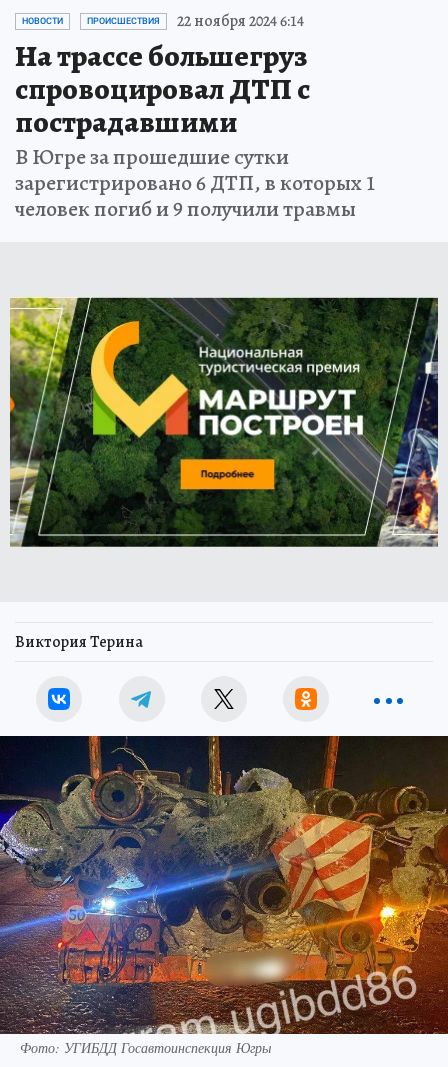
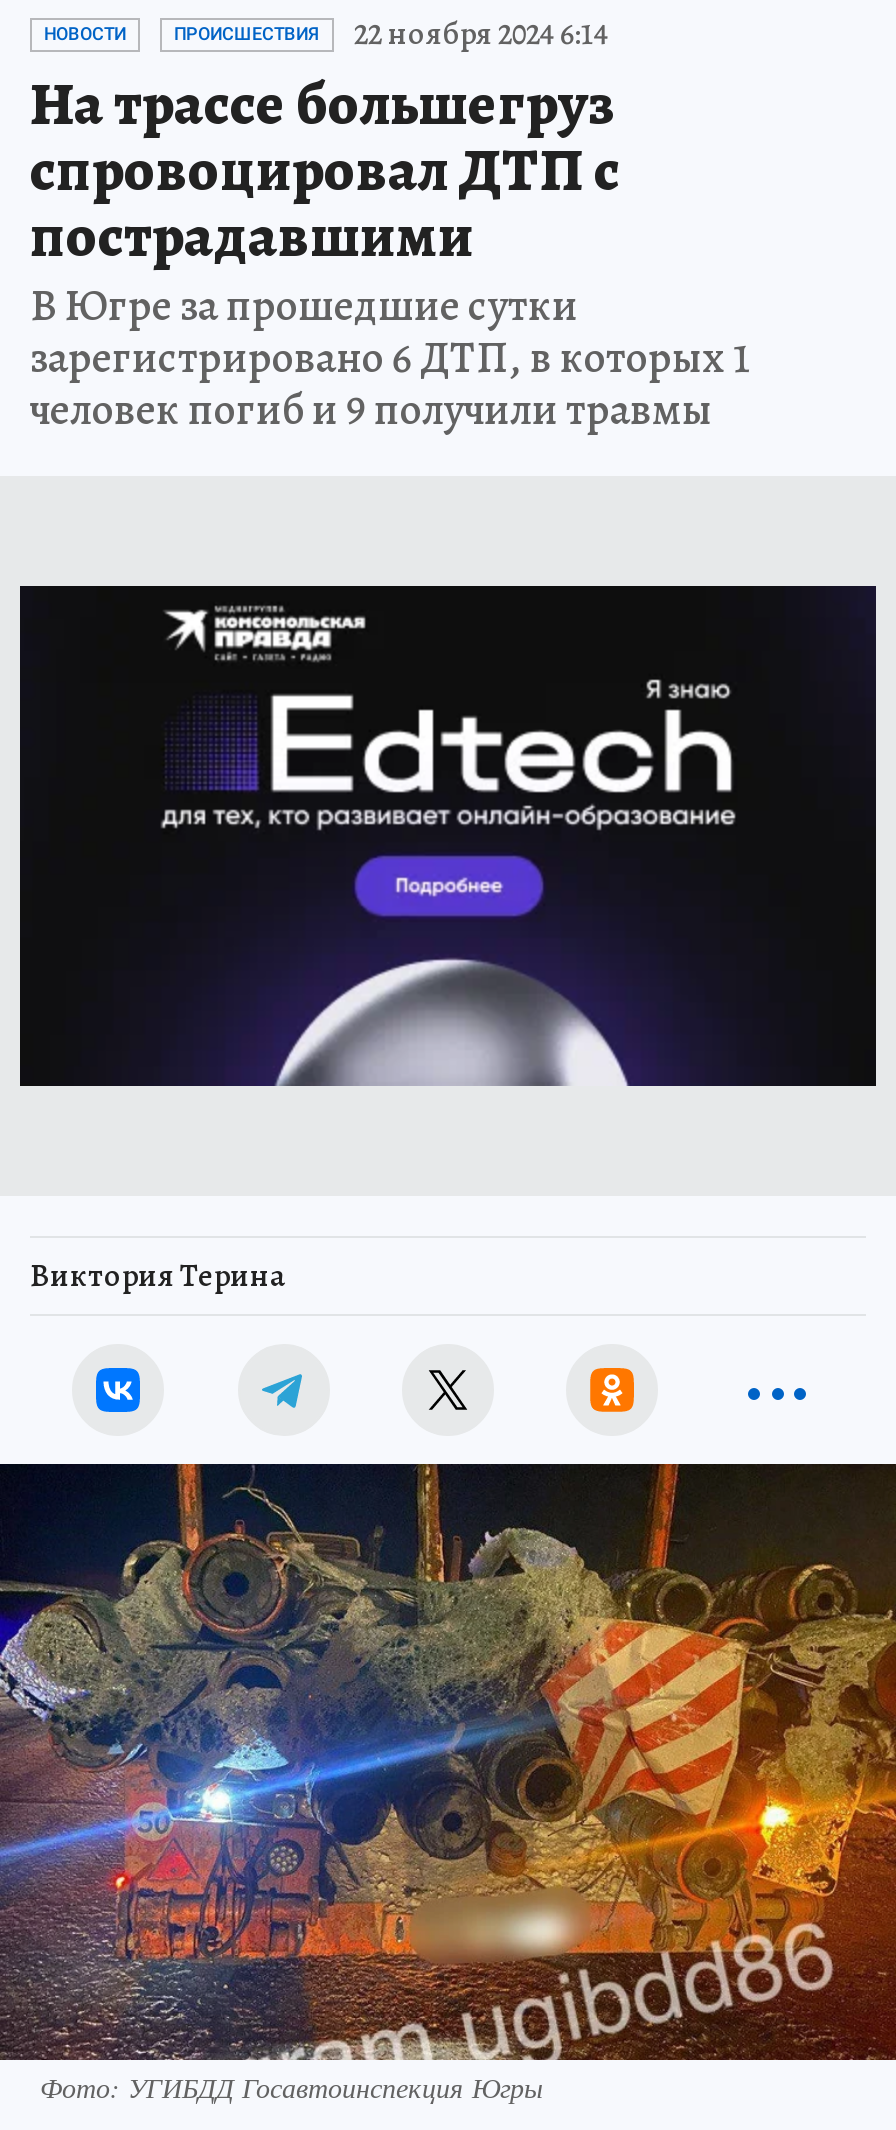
[9,297,439,548] [image] -> [18,584,878,1086] [image]

